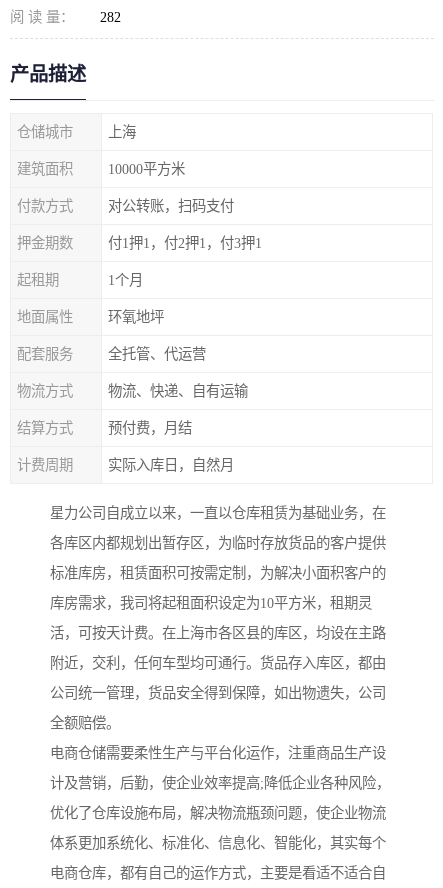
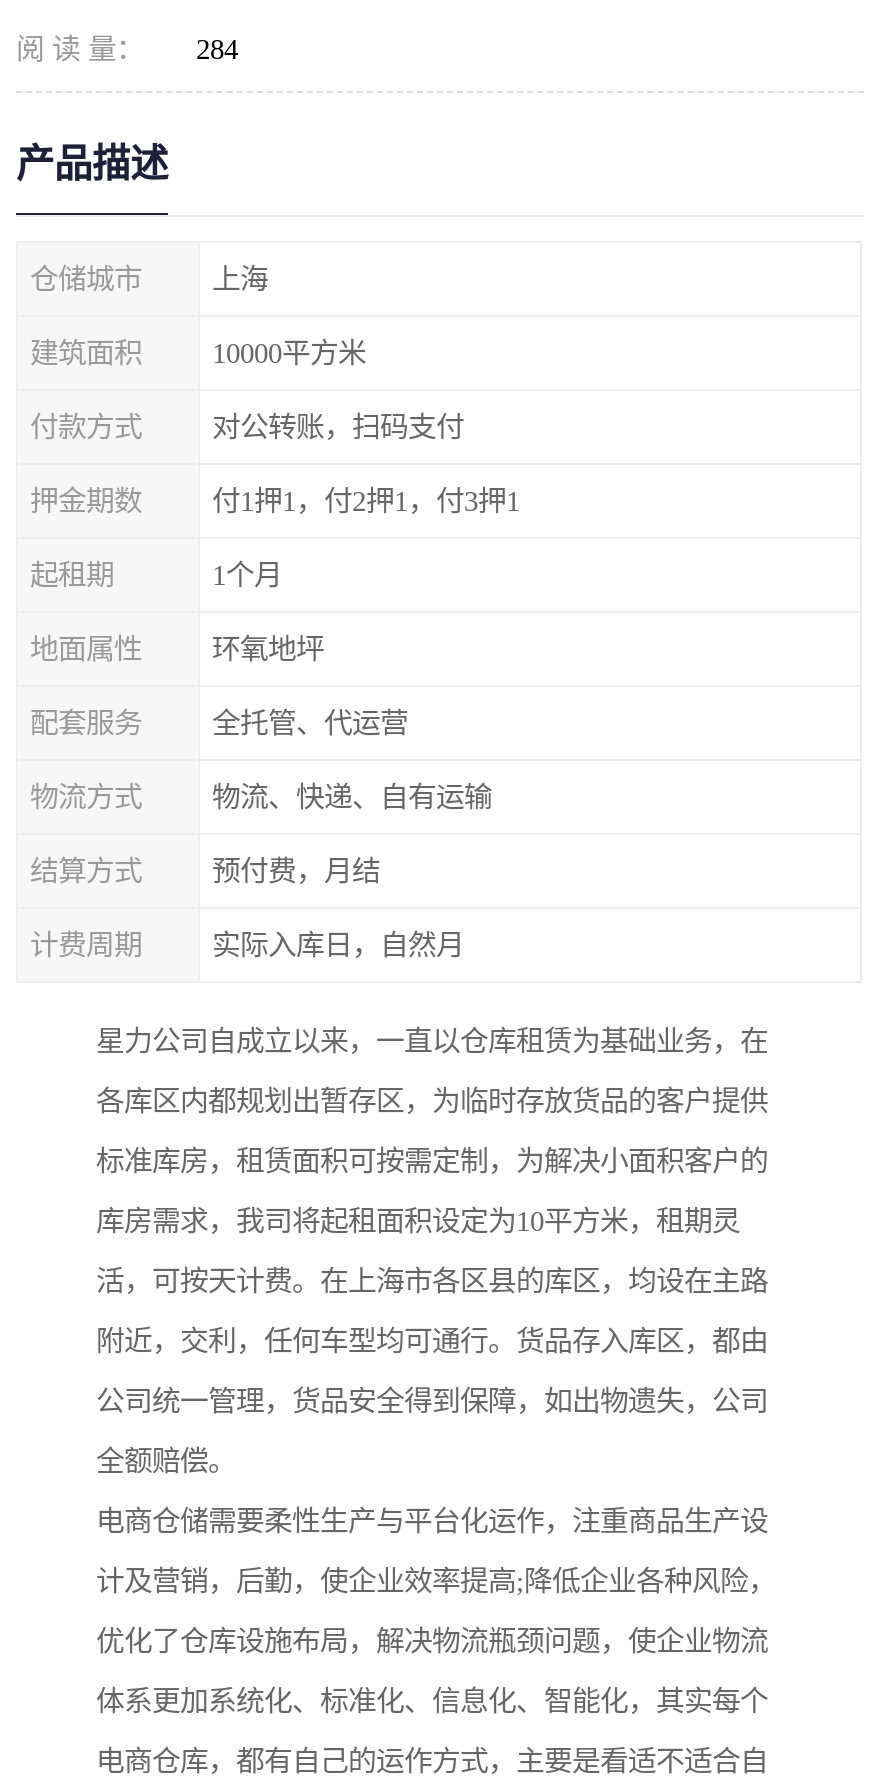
[10,9,121,25] 阅 读 量： 282 -> [16,33,238,65] 阅 读 量： 284

